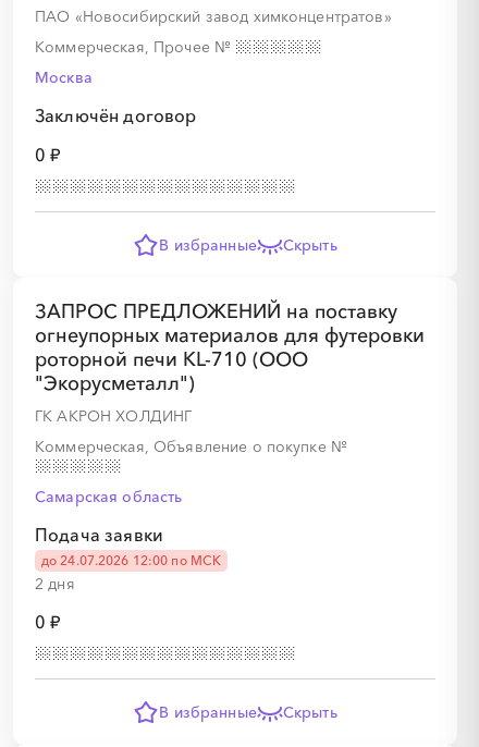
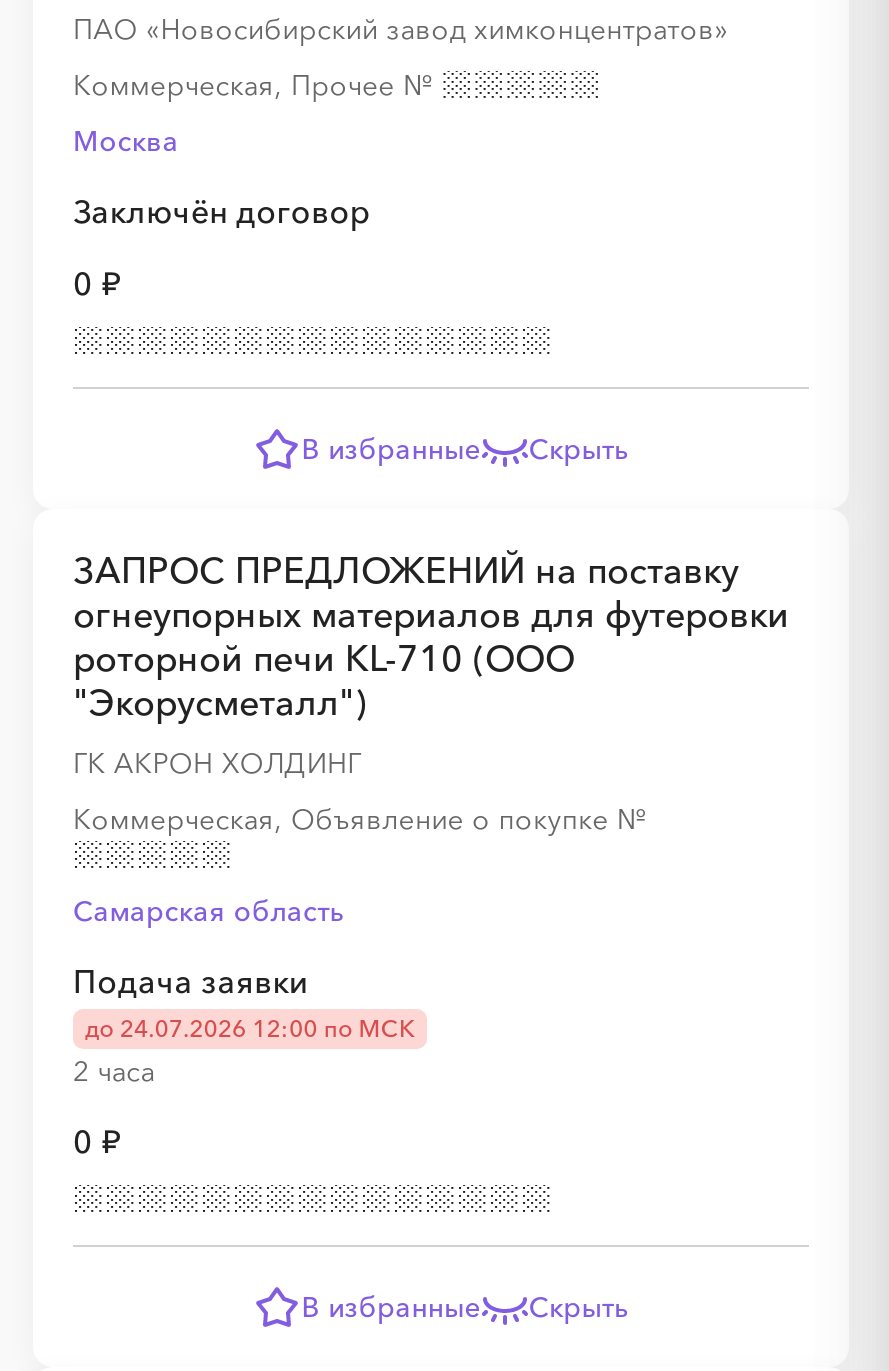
[35,574,75,593] 2 дня -> [73,1053,155,1089] 2 часа

